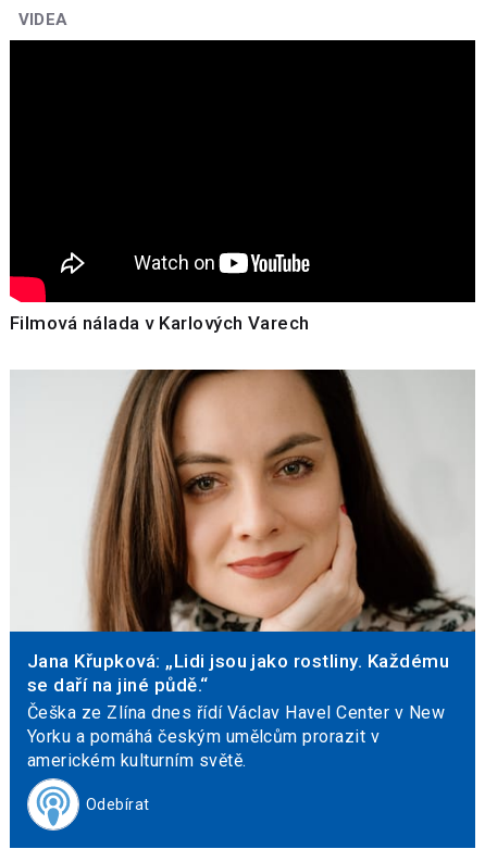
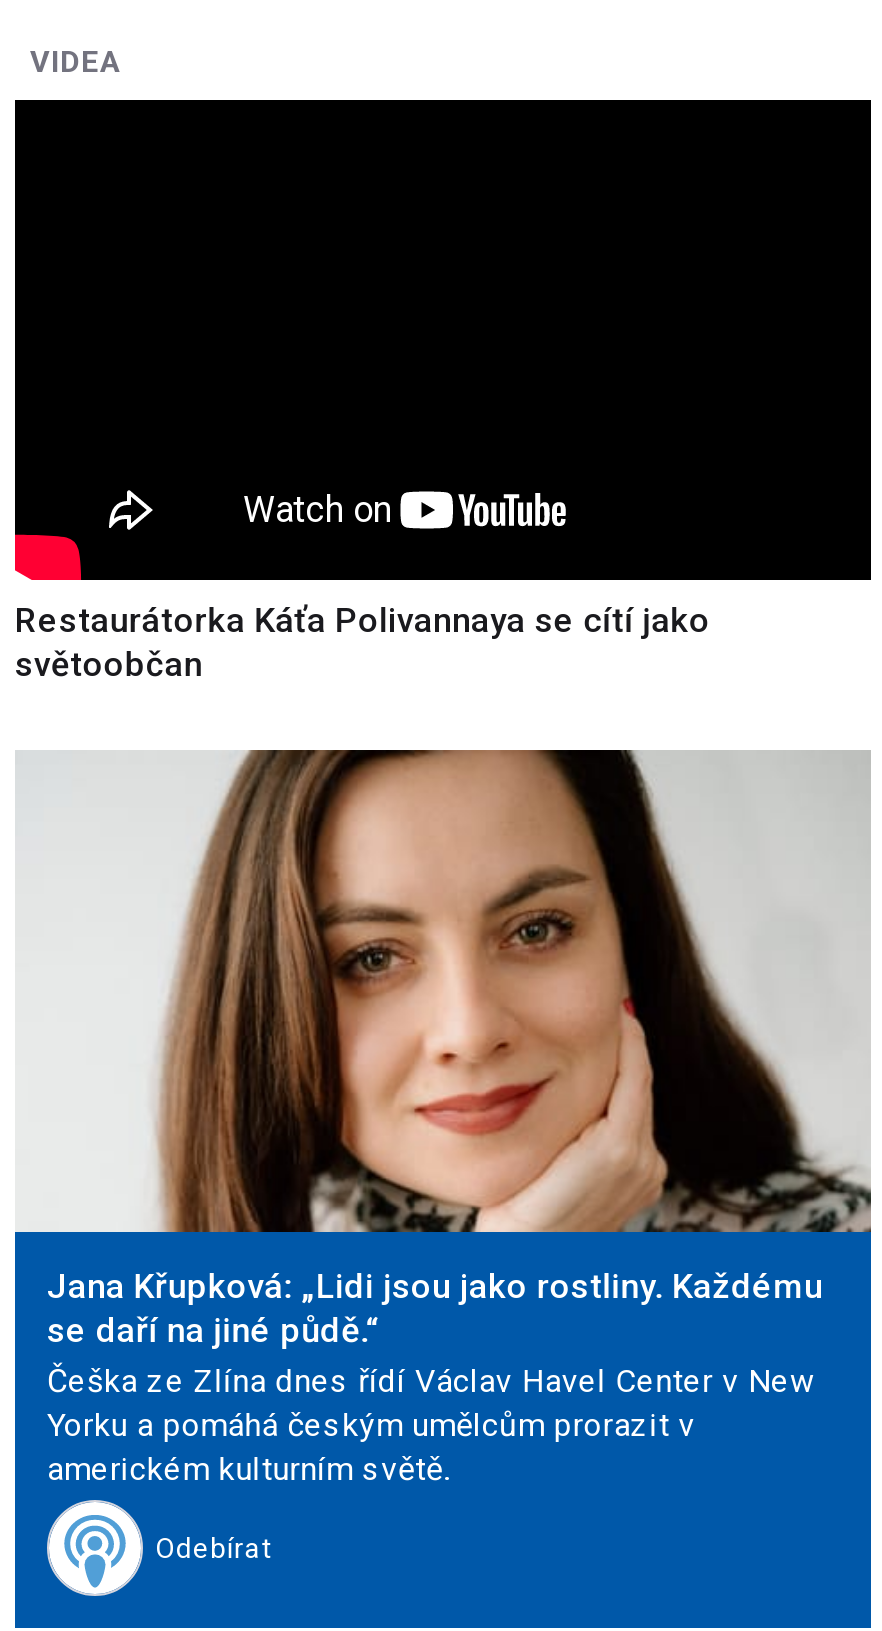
[10,312,310,334] Filmová nálada v Karlových Varech -> [15,600,710,684] Restaurátorka Káťa Polivannaya se cítí jako | světoobčan

